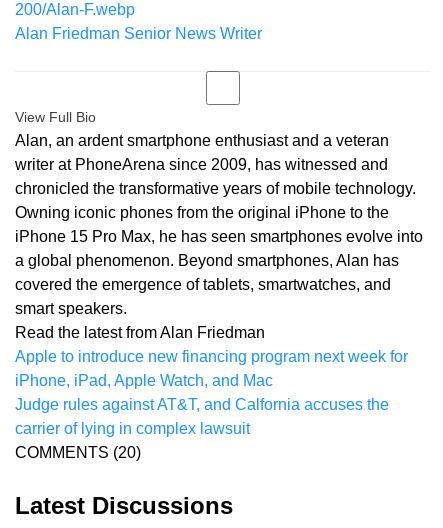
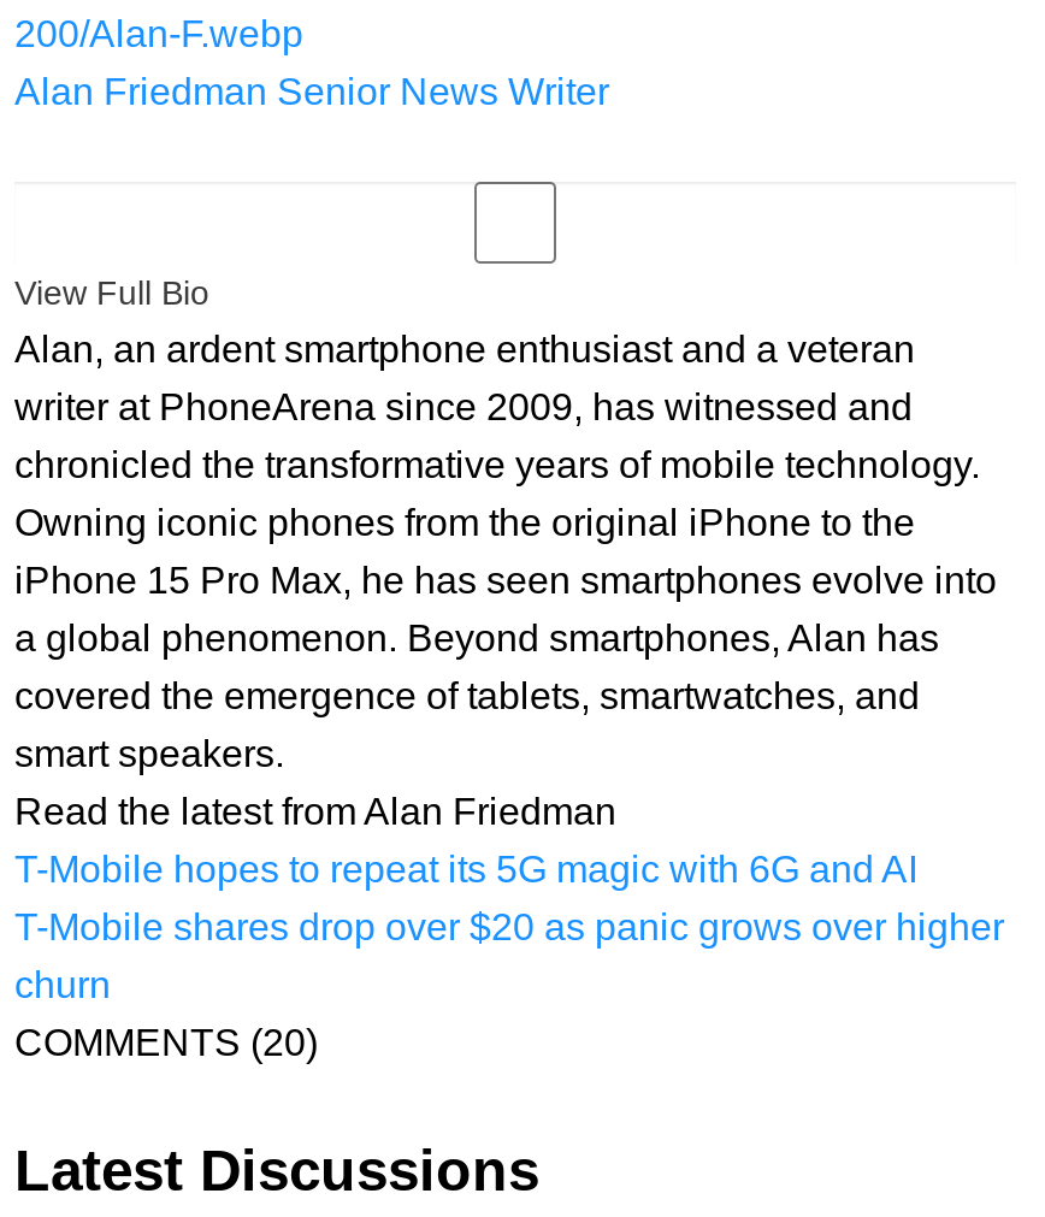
[15,348,408,437] Apple to introduce new financing program next week for | iPhone, iPad, Apple Watch, and Mac | Judge rules against AT&T, and Calfornia accuses the | carrier of lying in complex lawsuit -> [14,849,1004,1006] T-Mobile hopes to repeat its 5G magic with 6G and AI | T-Mobile shares drop over $20 as panic grows over higher | churn

